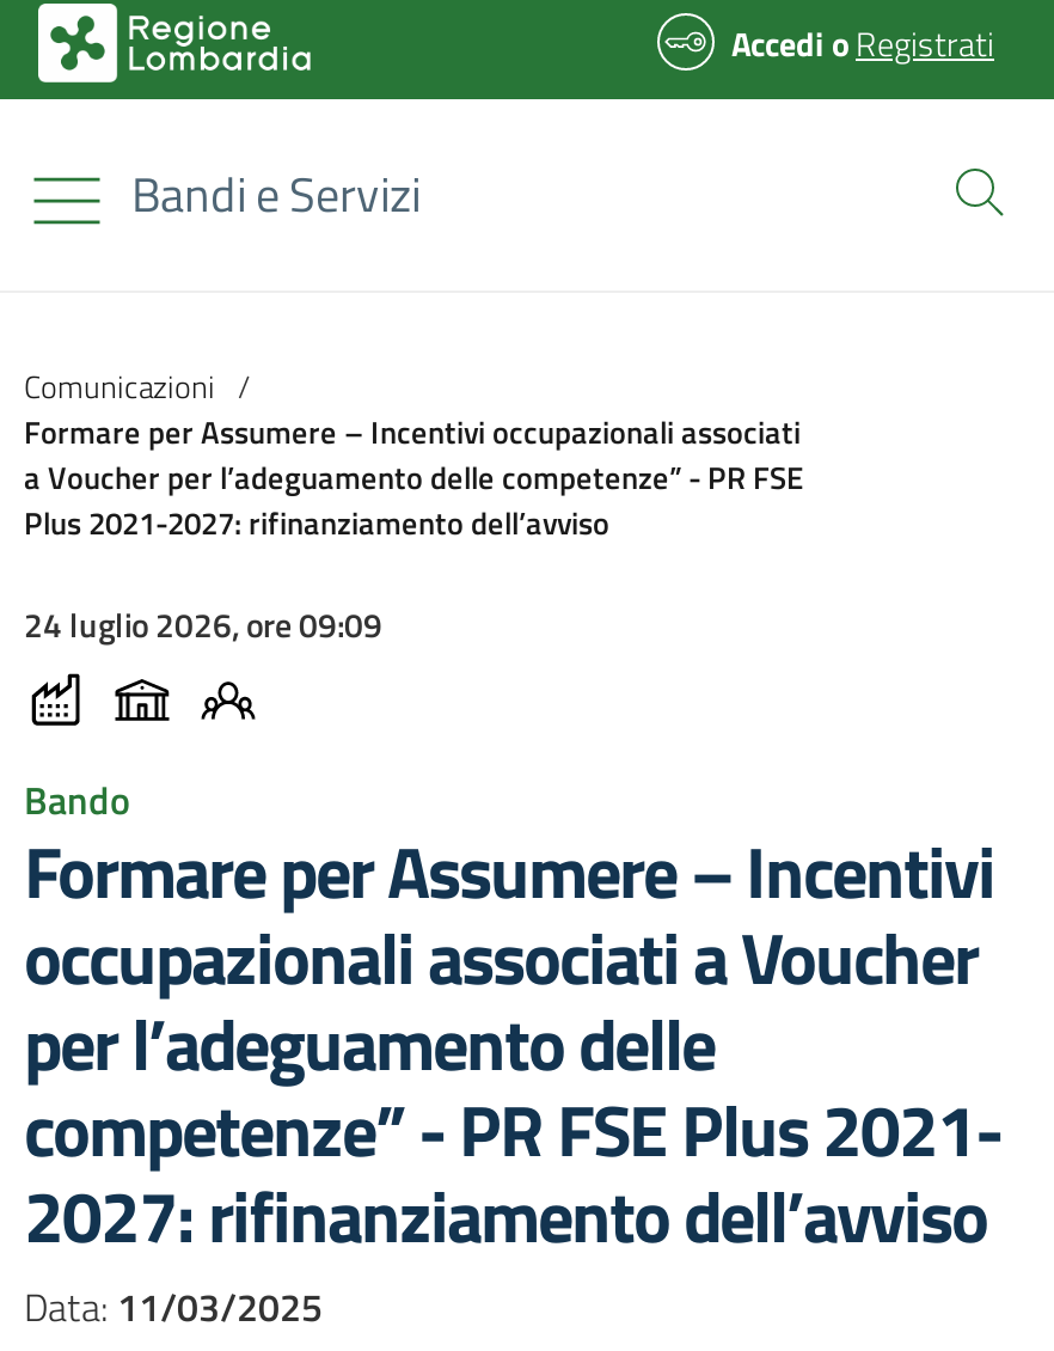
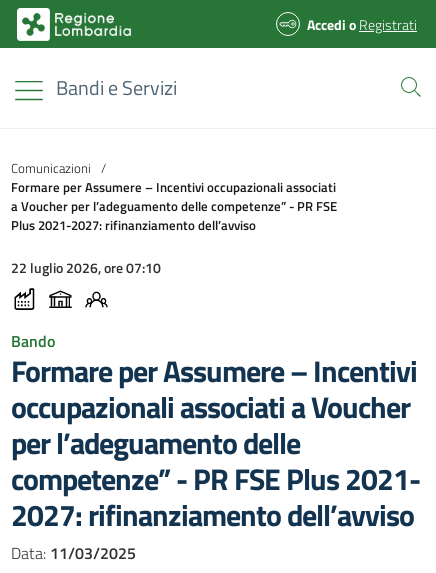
[24,599,382,649] 24 luglio 2026, ore 09:09 -> [11,257,161,278] 22 luglio 2026, ore 07:10

